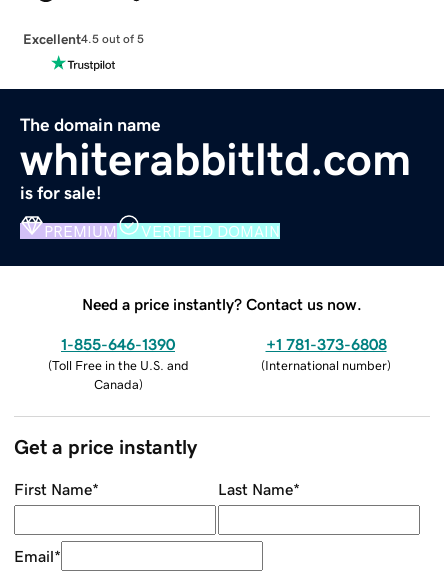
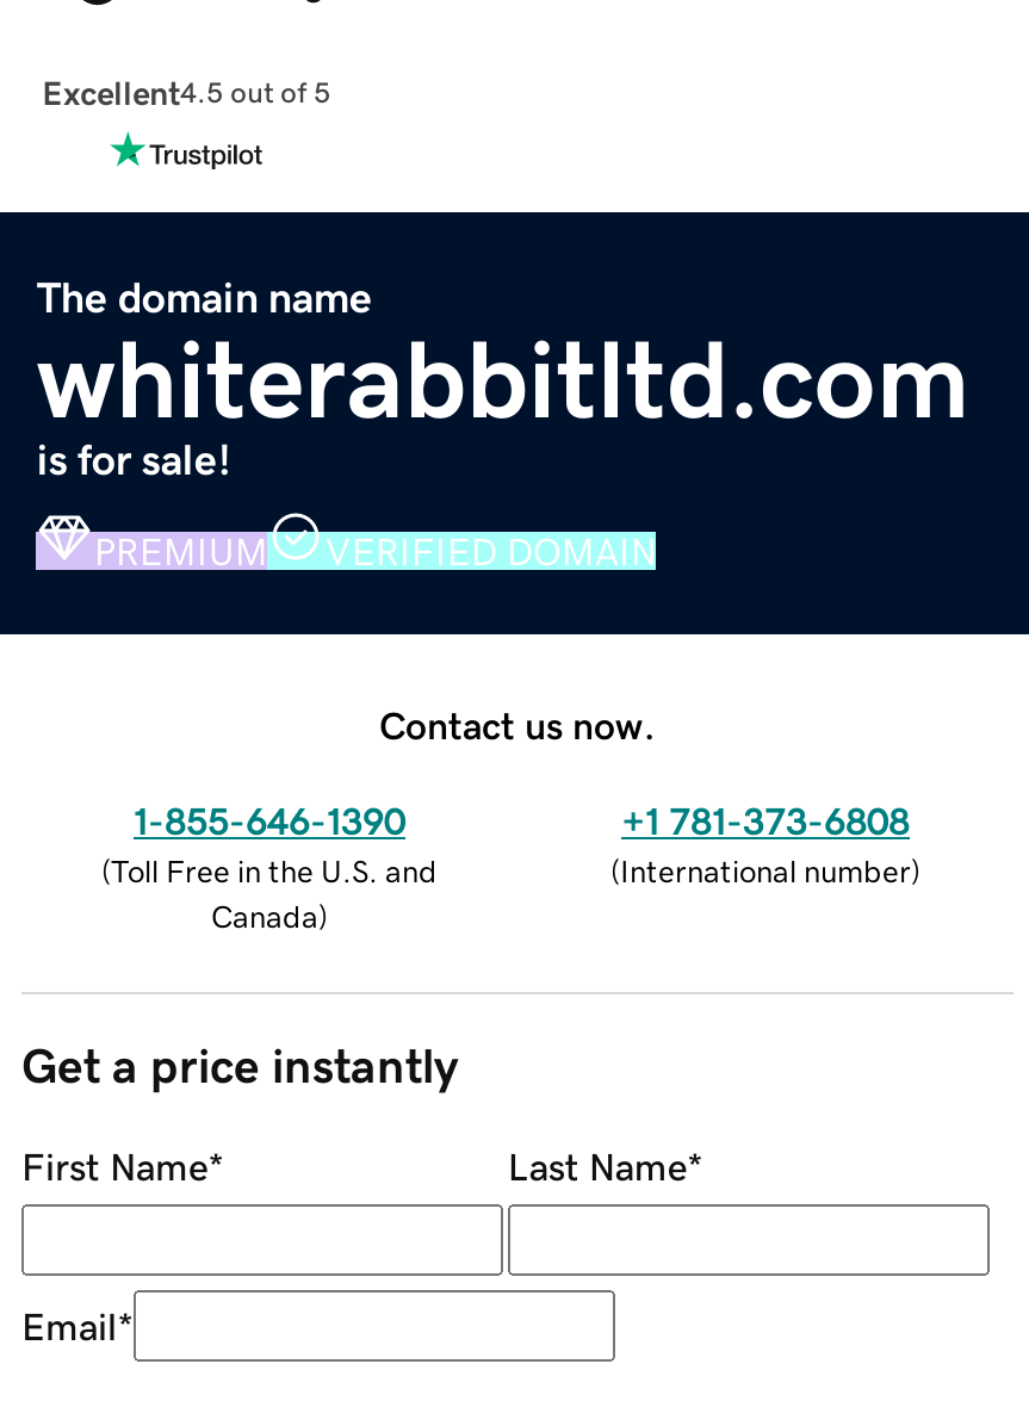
[82,296,362,312] Need a price instantly? Contact us now. -> [379,705,656,743] Contact us now.

